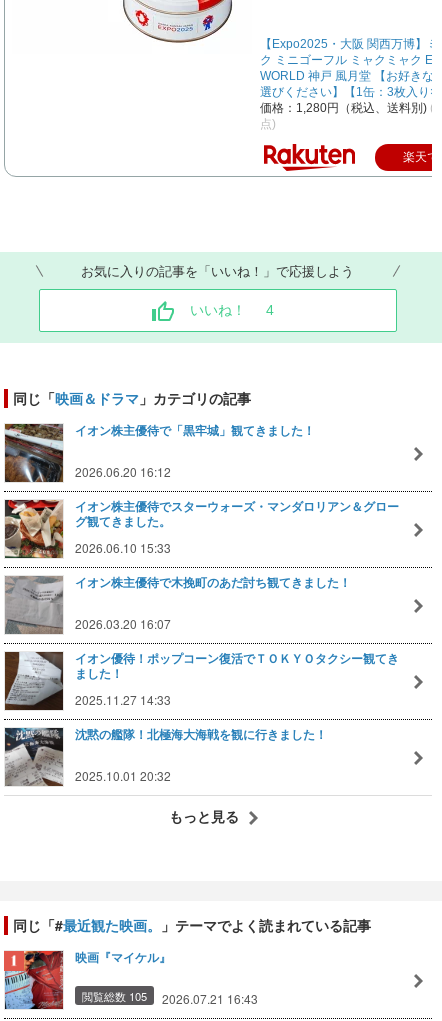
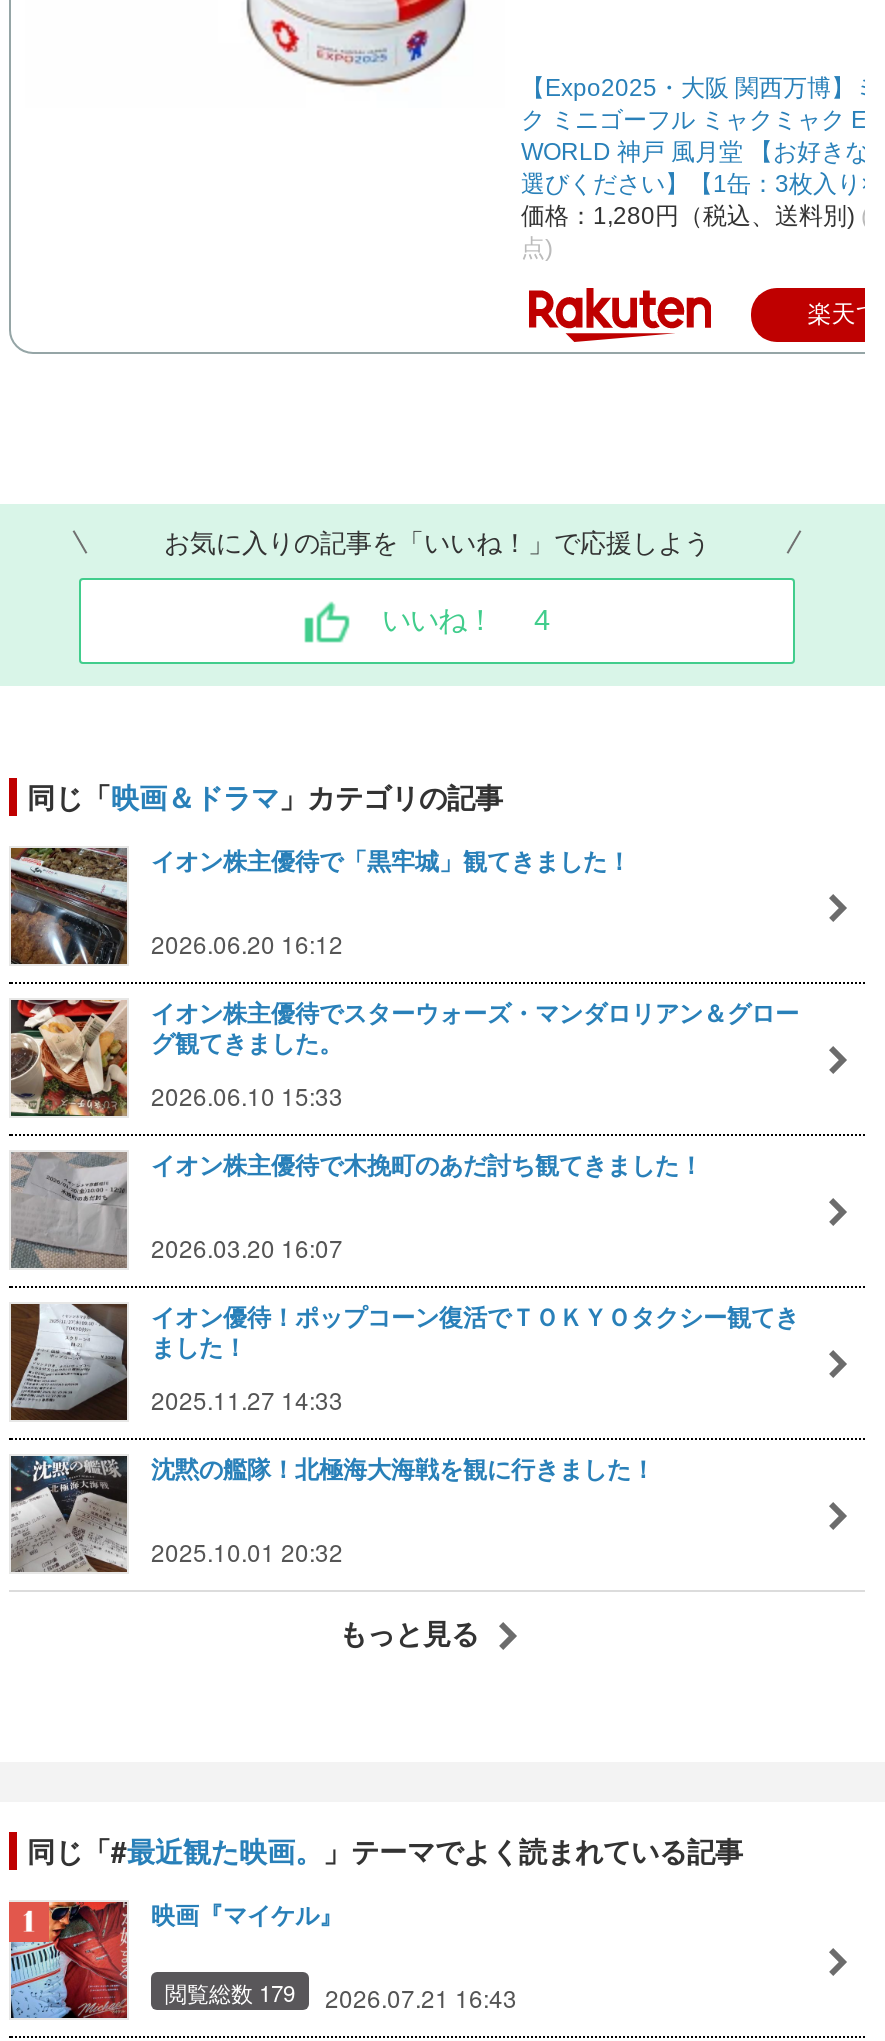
[82,988,258,1007] 閲覧総数 105 2026.07.21 16:43 -> [165,1976,517,2014] 閲覧総数 179 2026.07.21 16:43

